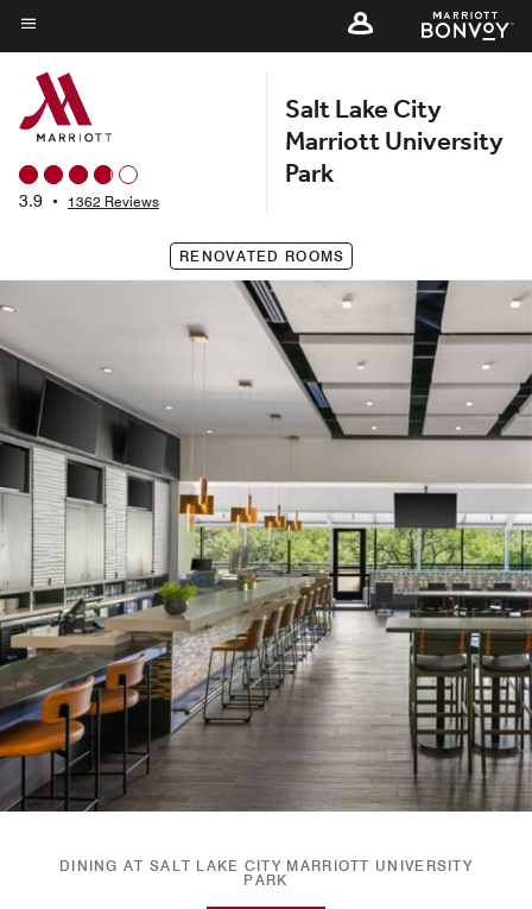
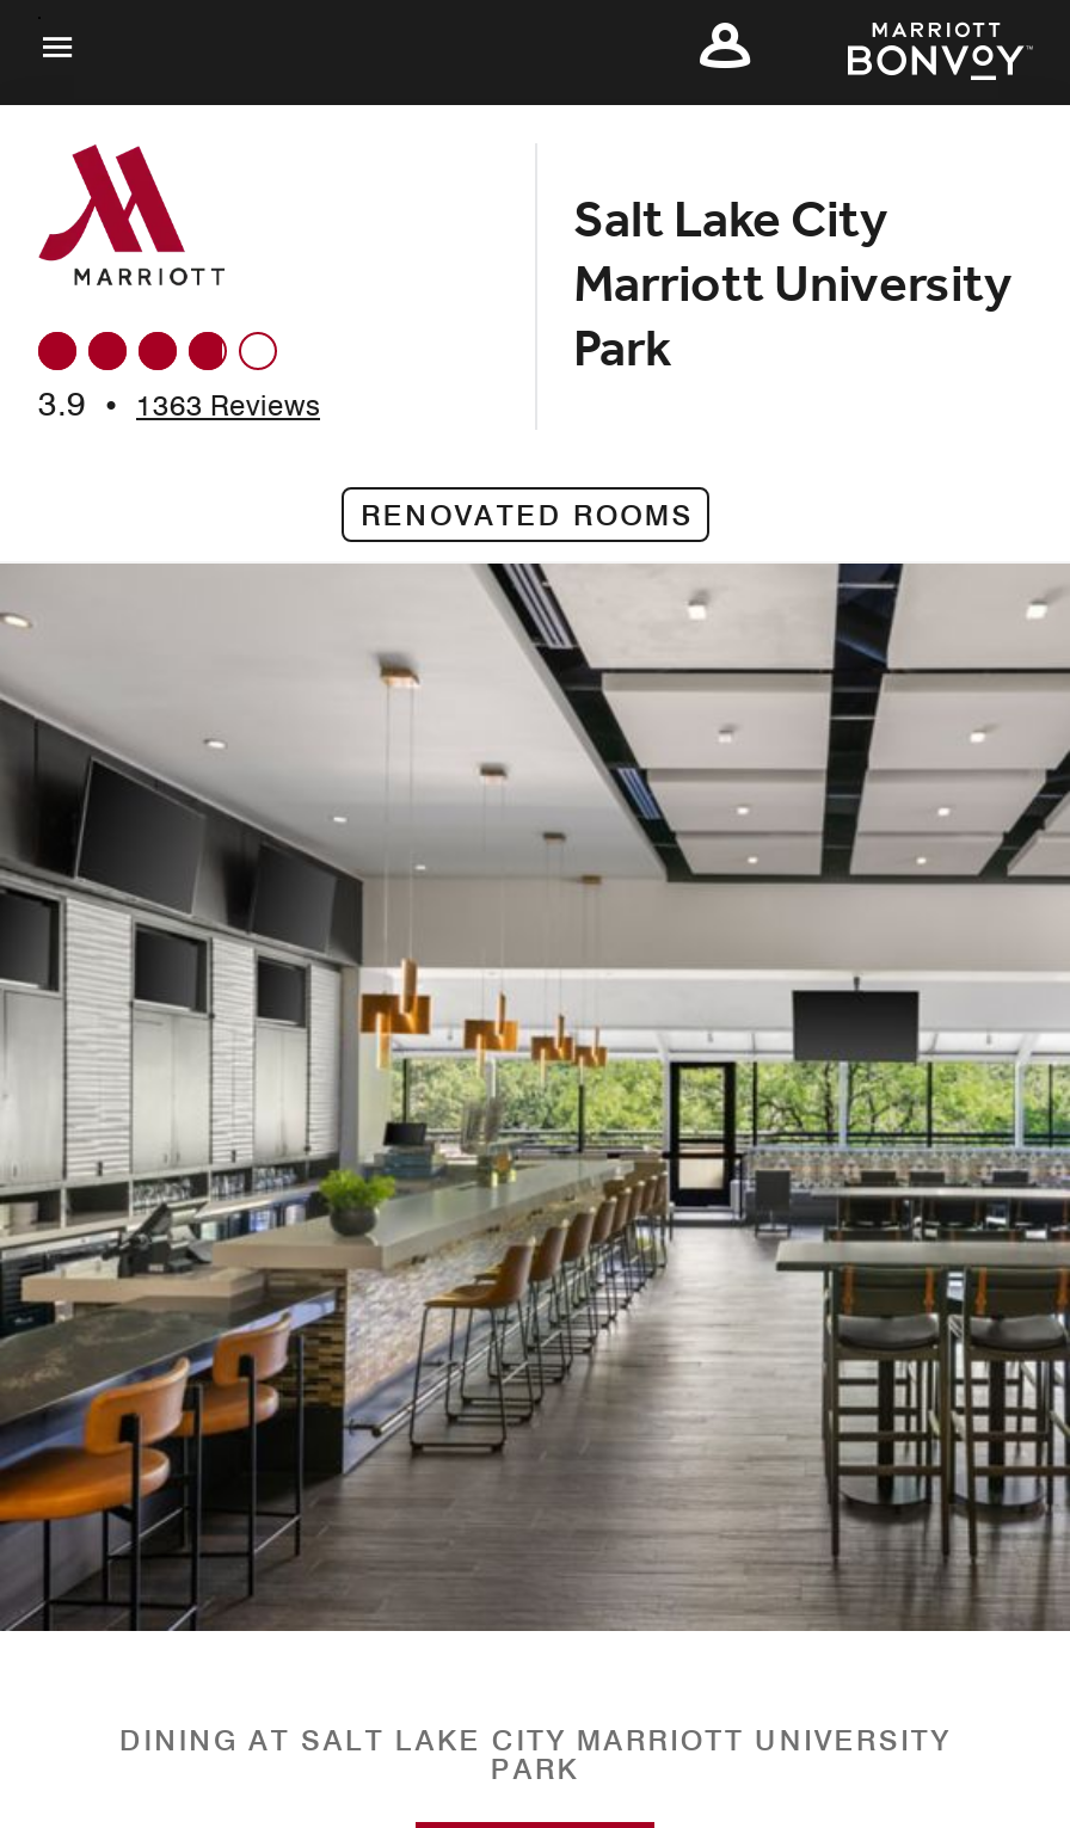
[19,191,159,210] 3.9 • 1362 Reviews -> [38,384,320,423] 3.9 • 1363 Reviews

